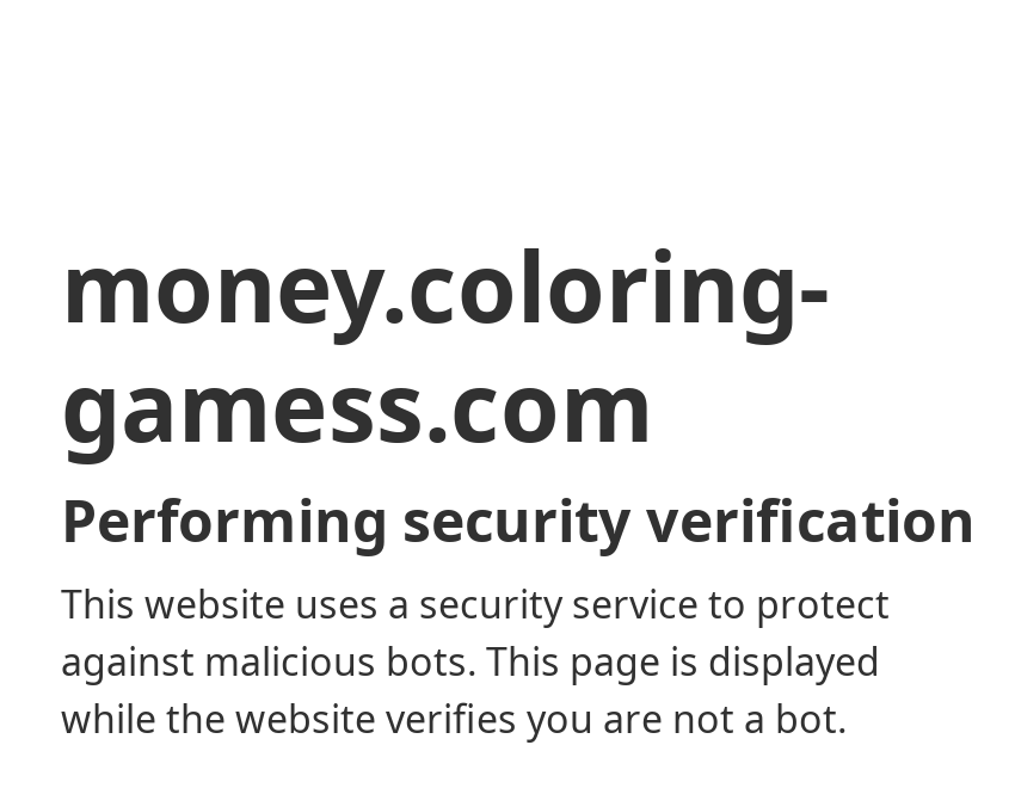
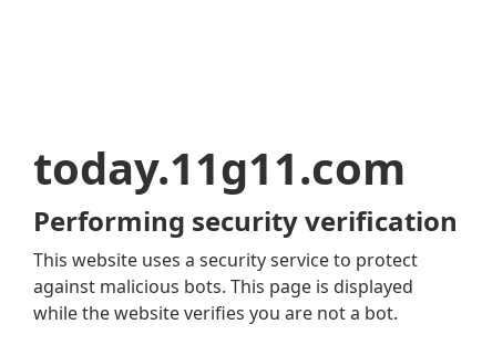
[61,220,830,470] money.coloring- | gamess.com -> [33,137,406,198] today.11g11.com

